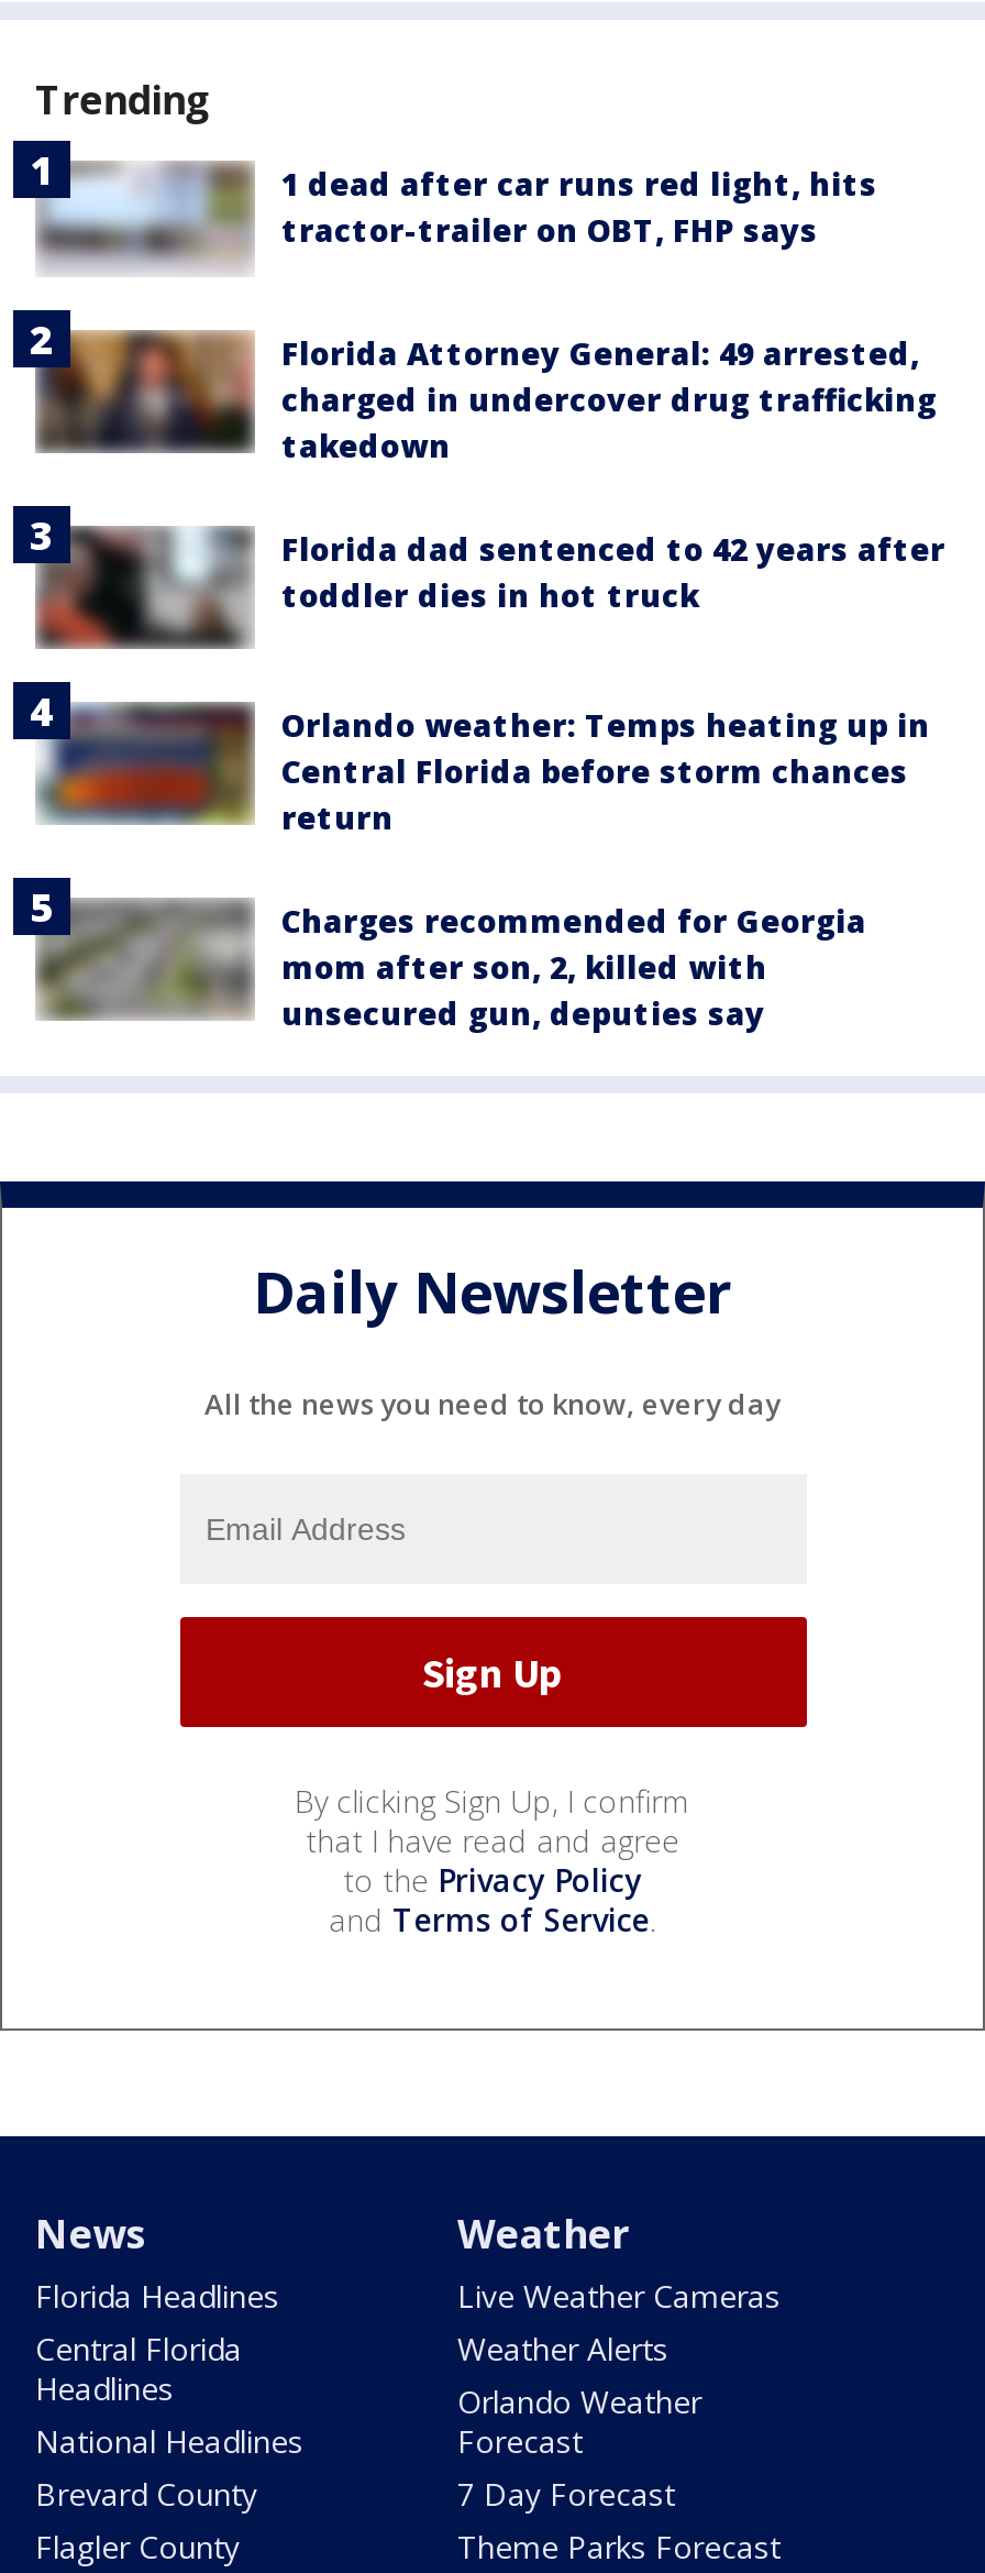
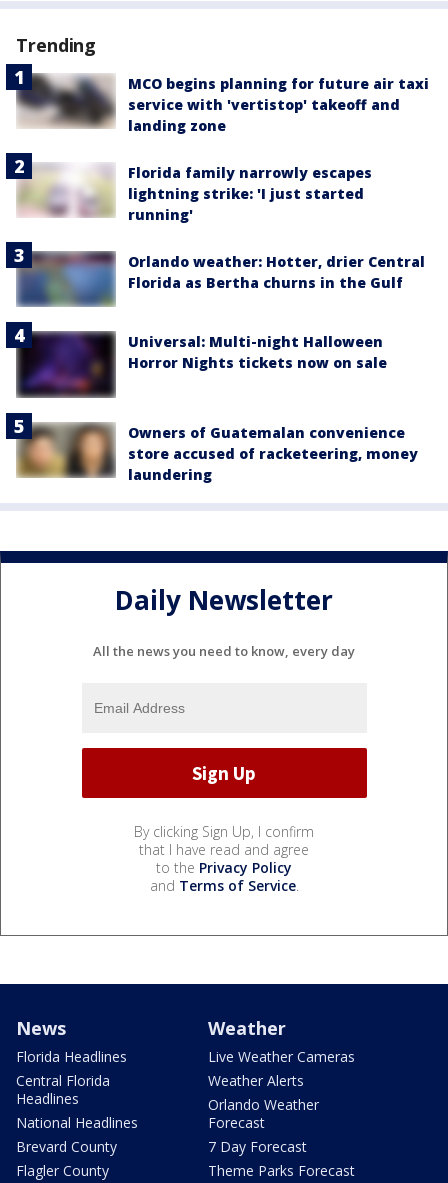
[37,162,877,275] [image] | 1 dead after car runs red light, hits | tractor-trailer on OBT, FHP says -> [17,73,429,134] [image] | MCO begins planning for future air taxi | service with 'vertistop' takeoff and | landing zone
[31,323,937,466] [image] | Florida Attorney General: 49 arrested, | charged in undercover drug trafficking | takedown -> [17,159,372,223] [image] | Florida family narrowly escapes | lightning strike: 'I just started | running'
[35,521,945,649] [image] | Florida dad sentenced to 42 years after | toddler dies in hot truck -> [16,248,425,307] [image] | Orlando weather: Hotter, drier Central | Florida as Bertha churns in the Gulf
[35,697,930,847] [image] | Orlando weather: Temps heating up in | Central Florida before storm chances | return -> [15,330,387,399] [image] | Universal: Multi-night Halloween | Horror Nights tickets now on sale
[37,893,866,1034] [image] | Charges recommended for Georgia | mom after son, 2, killed with | unsecured gun, deputies say -> [19,422,418,483] [image] | Owners of Guatemalan convenience | store accused of racketeering, money | laundering

